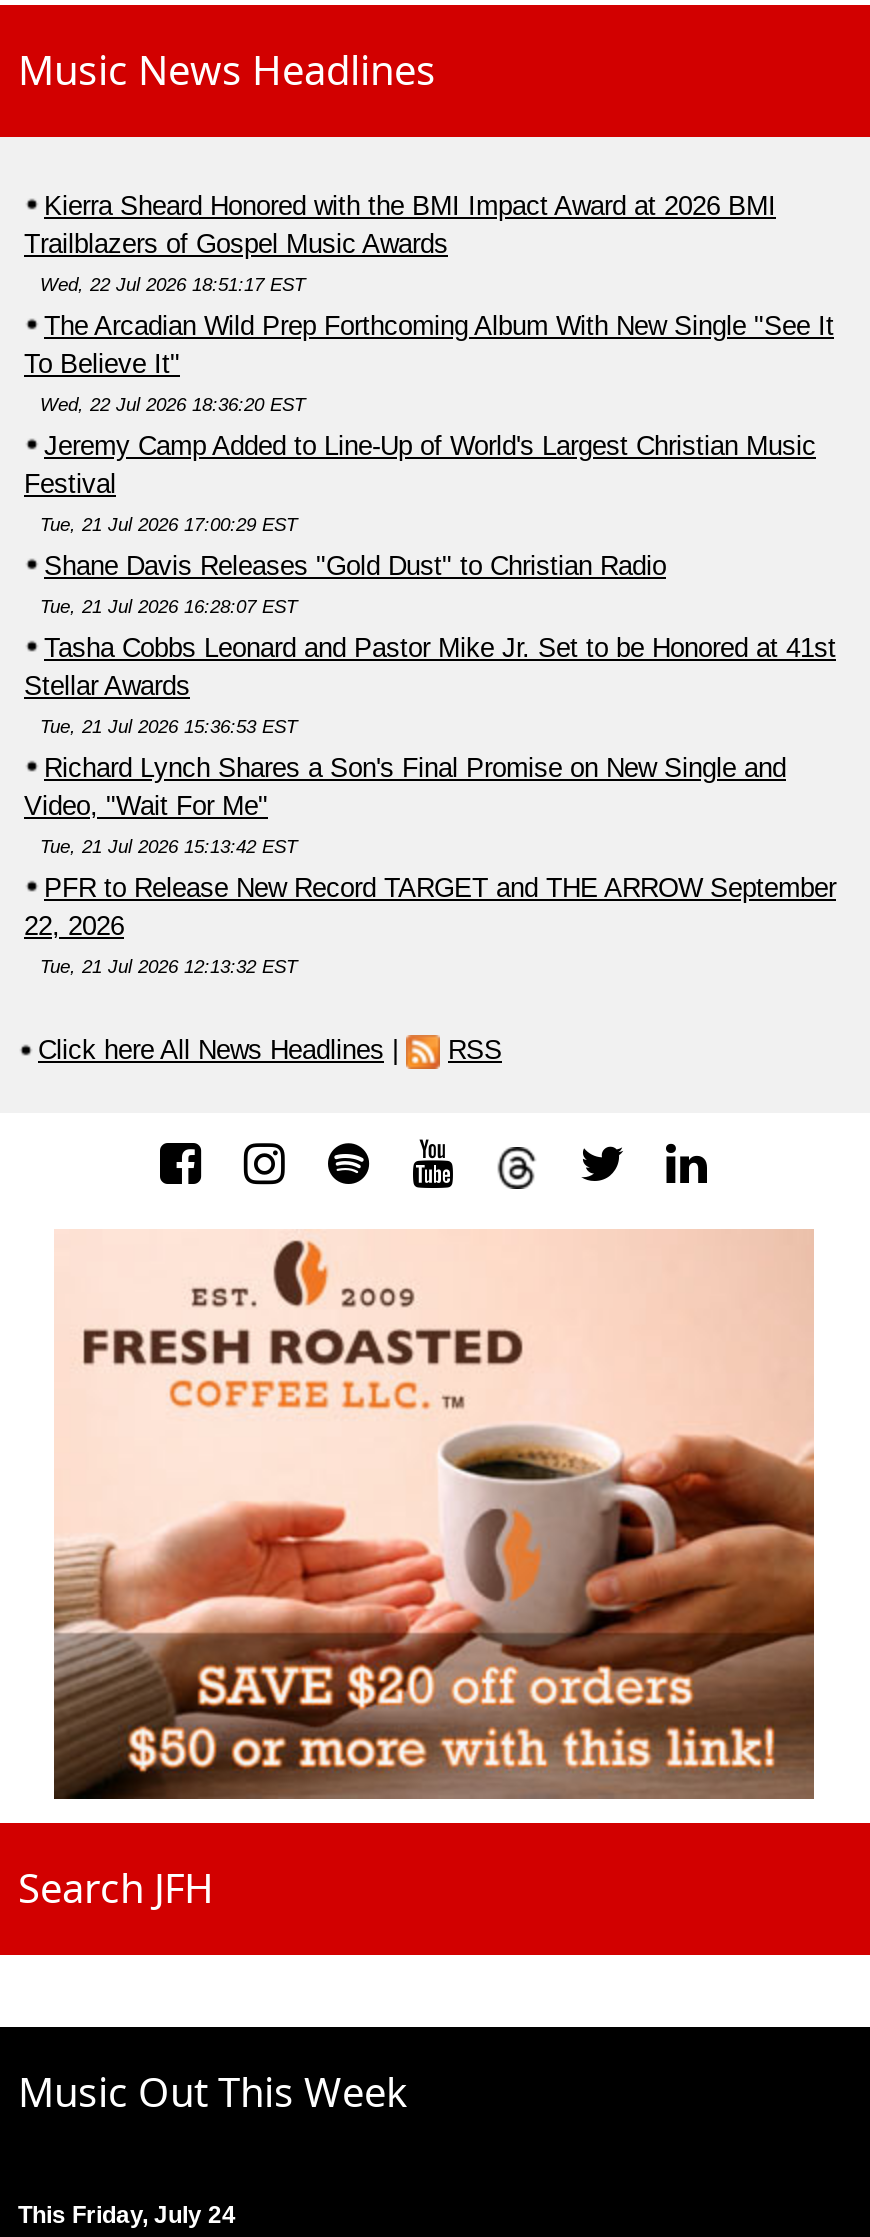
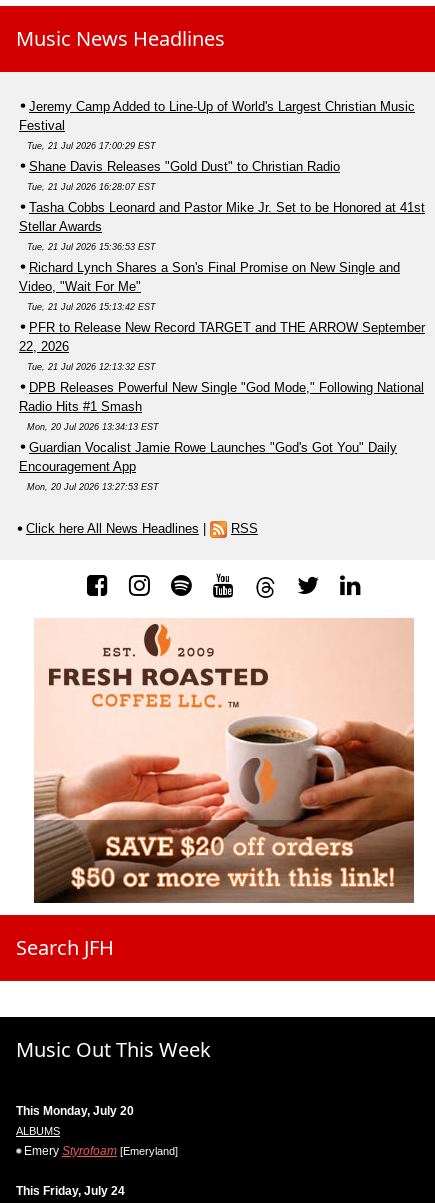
[24,190,834,414] Kierra Sheard Honored with the BMI Impact Award at 2026 BMI | Trailblazers of Gospel Music Awards | Wed, 22 Jul 2026 18:51:17 EST | The Arcadian Wild Prep Forthcoming Album With New Single "See It | To Believe It" | Wed, 22 Jul 2026 18:36:20 EST -> none
moved [24,430,836,976] -> [19,99,425,372]: Jeremy Camp Added to Line-Up of World's Largest Christian Music | Festival | Tue, 21 Jul 2026 17:00:29 EST | ... | 22, 2026 | Tue, 21 Jul 2026 12:13:32 EST
none -> [19,380,424,492] DPB Releases Powerful New Single "God Mode," Following National | Radio Hits #1 Smash | Mon, 20 Jul 2026 13:34:13 EST | Guardian Vocalist Jamie Rowe Launches "God's Got You" Daily | Encouragement App | Mon, 20 Jul 2026 13:27:53 EST
none -> [16,1104,178,1158] This Monday, July 20 | ALBUMS | Emery Styrofoam [Emeryland]

